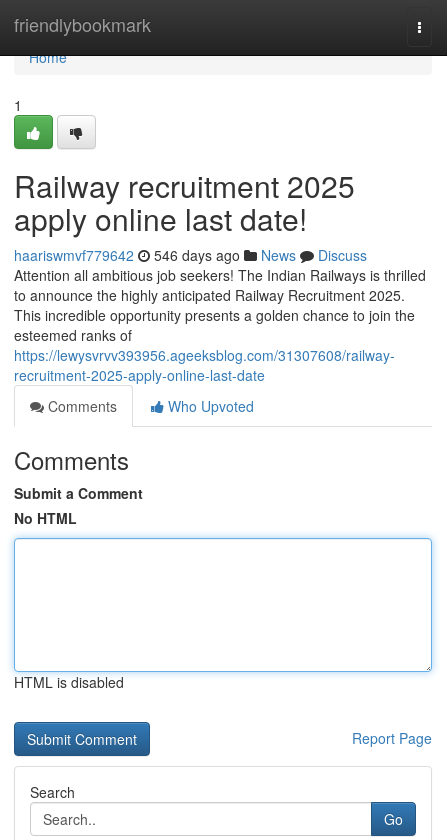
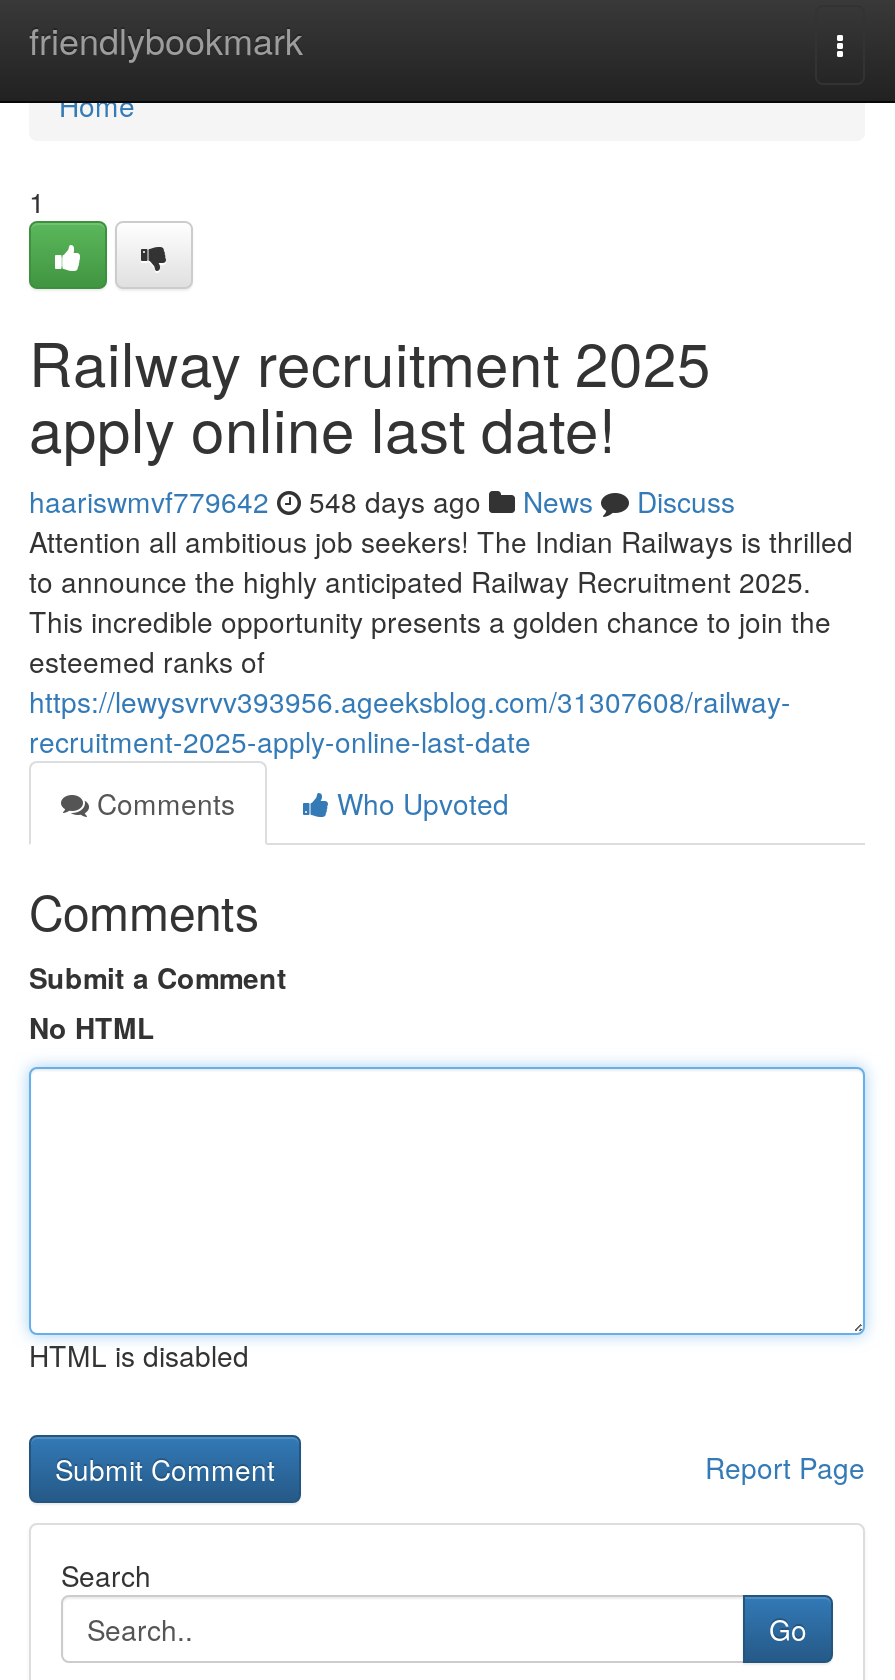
[14,245,367,265] haariswmvf779642 546 days ago News Discuss -> [29,481,735,521] haariswmvf779642 548 days ago News Discuss

